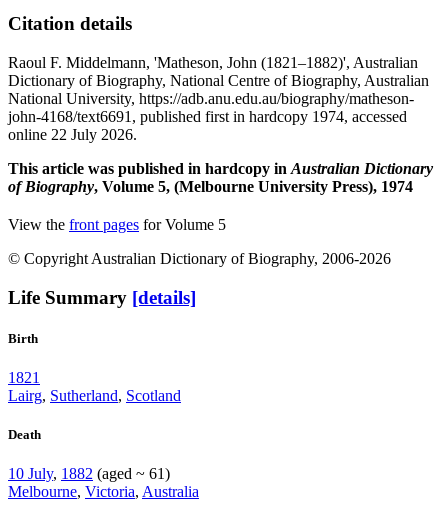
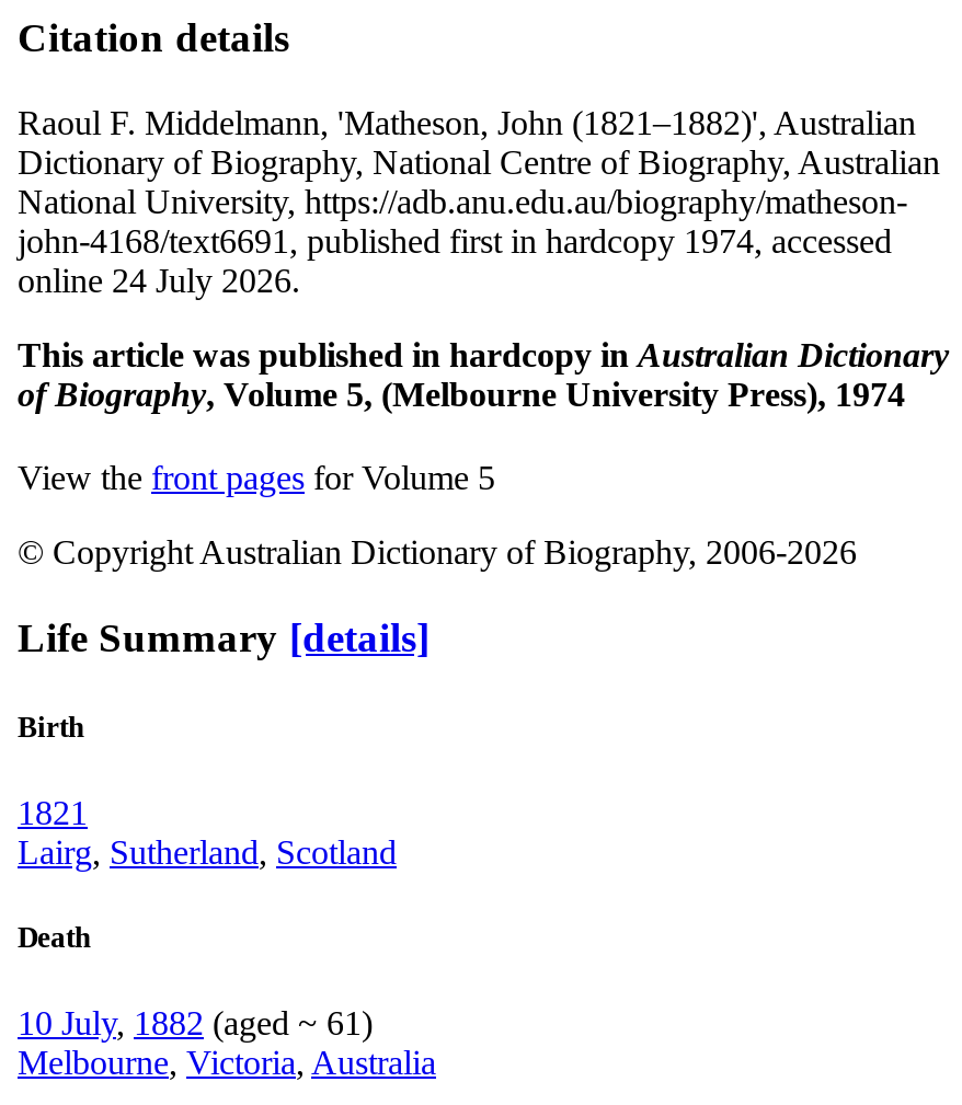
[8,126,137,143] online 22 July 2026. -> [18,261,300,299] online 24 July 2026.

